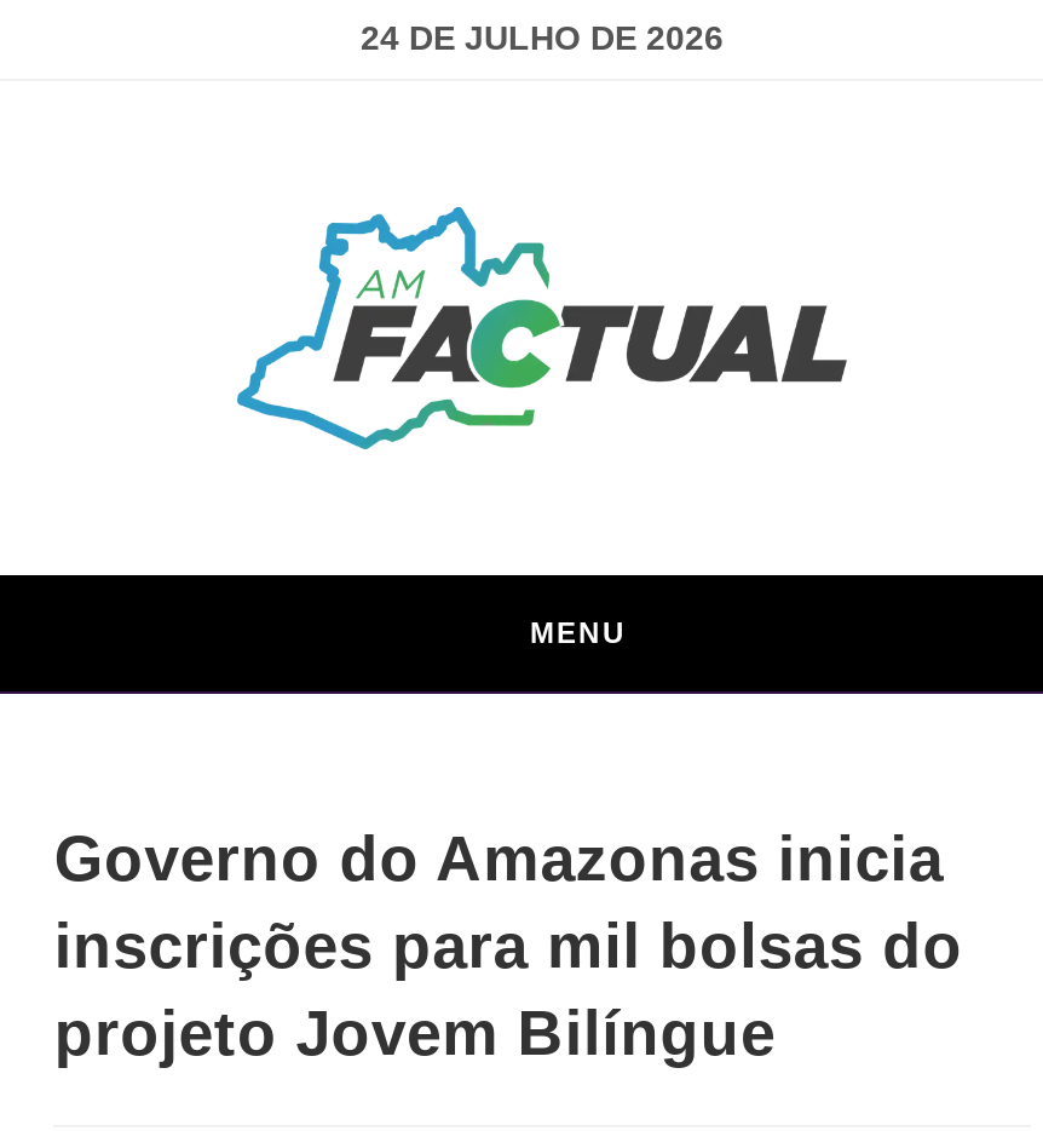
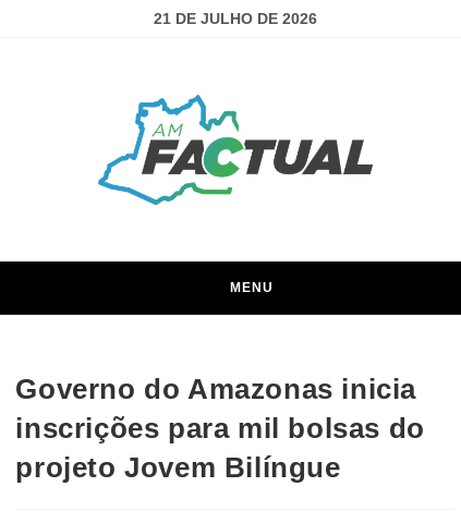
[361,18,724,57] 24 DE JULHO DE 2026 -> [154,10,317,27] 21 DE JULHO DE 2026

